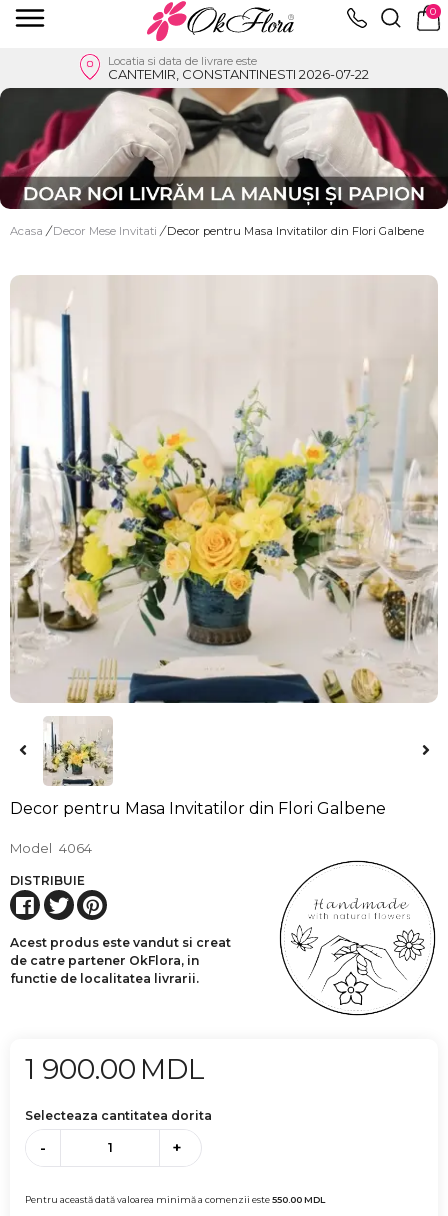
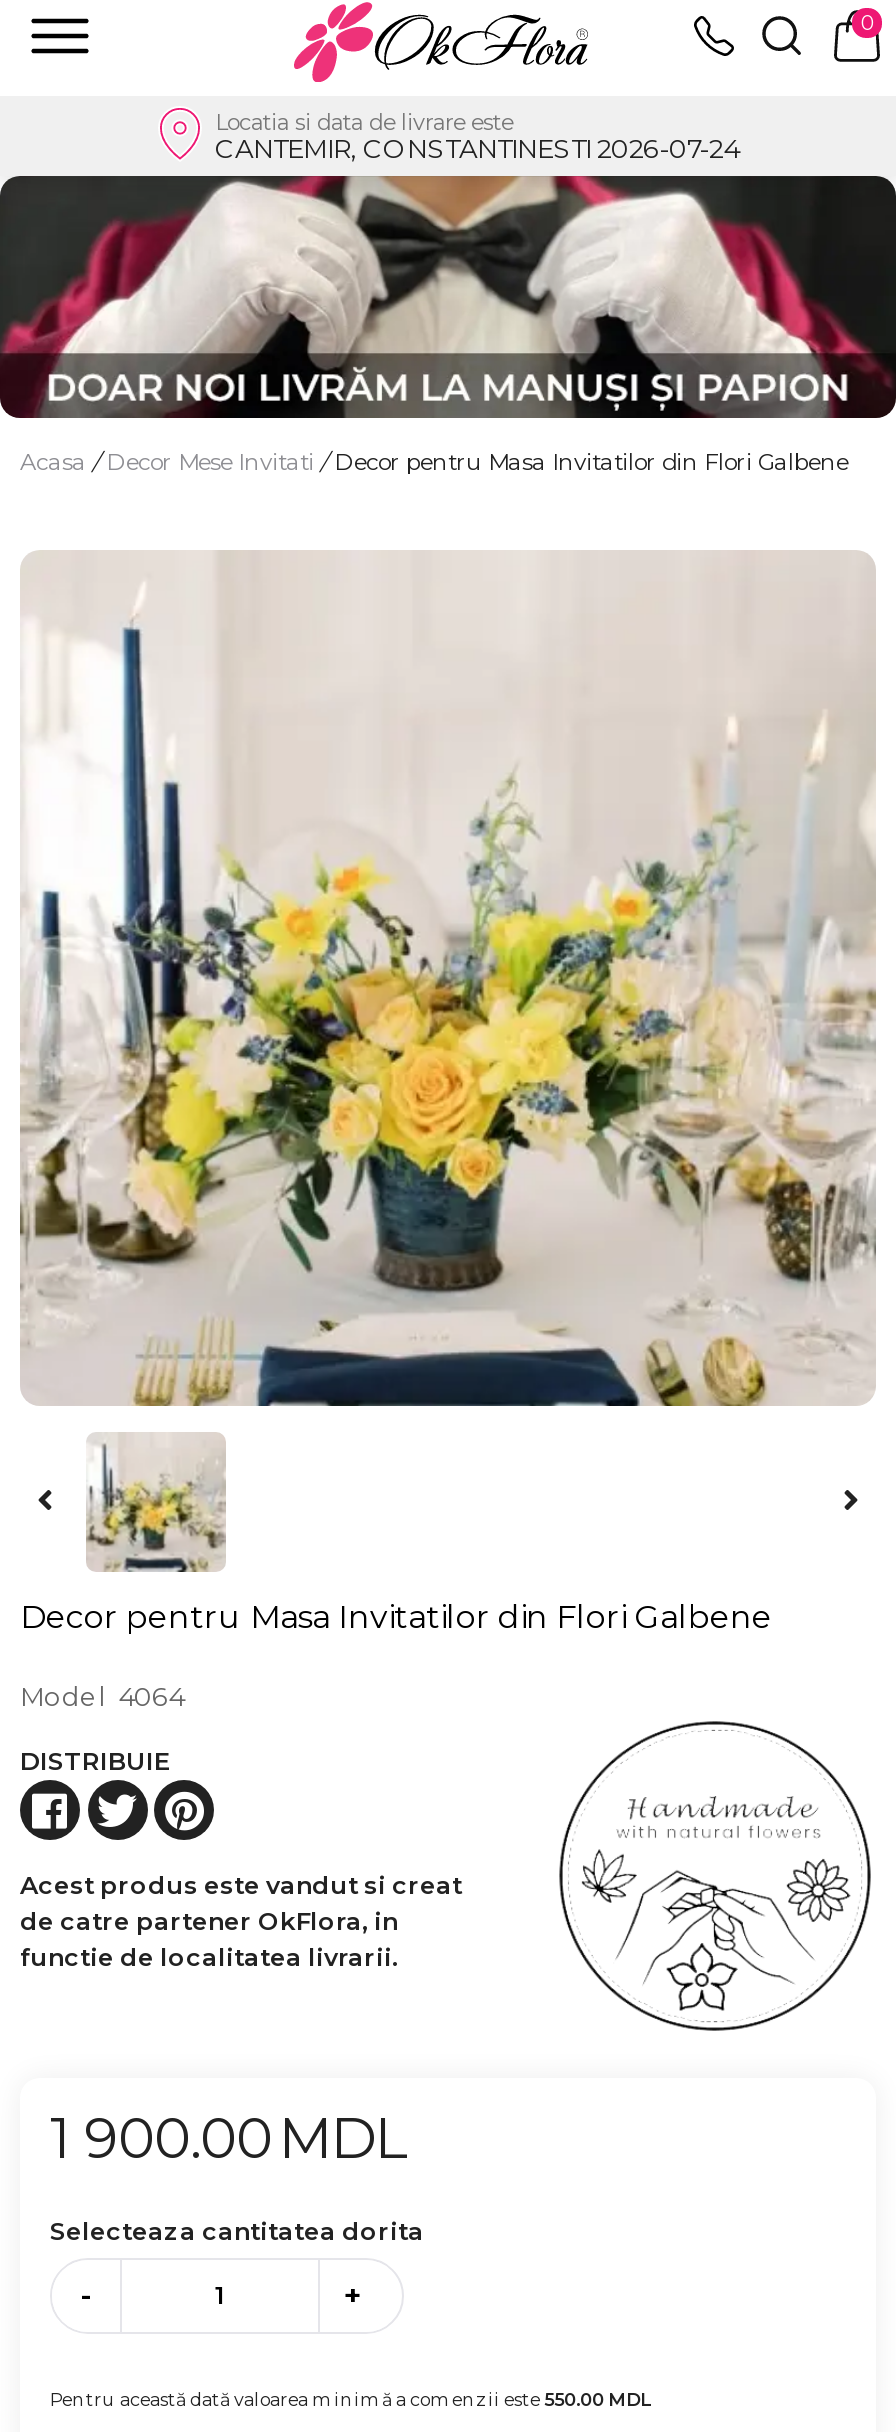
[108,66,369,82] CANTEMIR, CONSTANTINESTI 2026-07-22 -> [215,131,739,163] CANTEMIR, CONSTANTINESTI 2026-07-24

